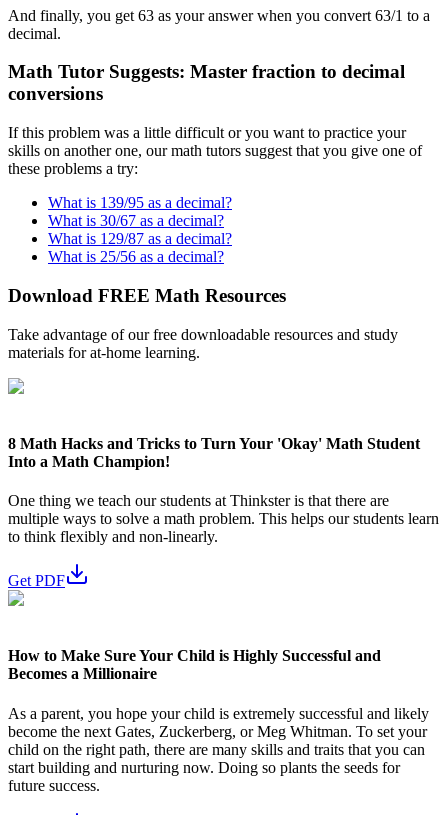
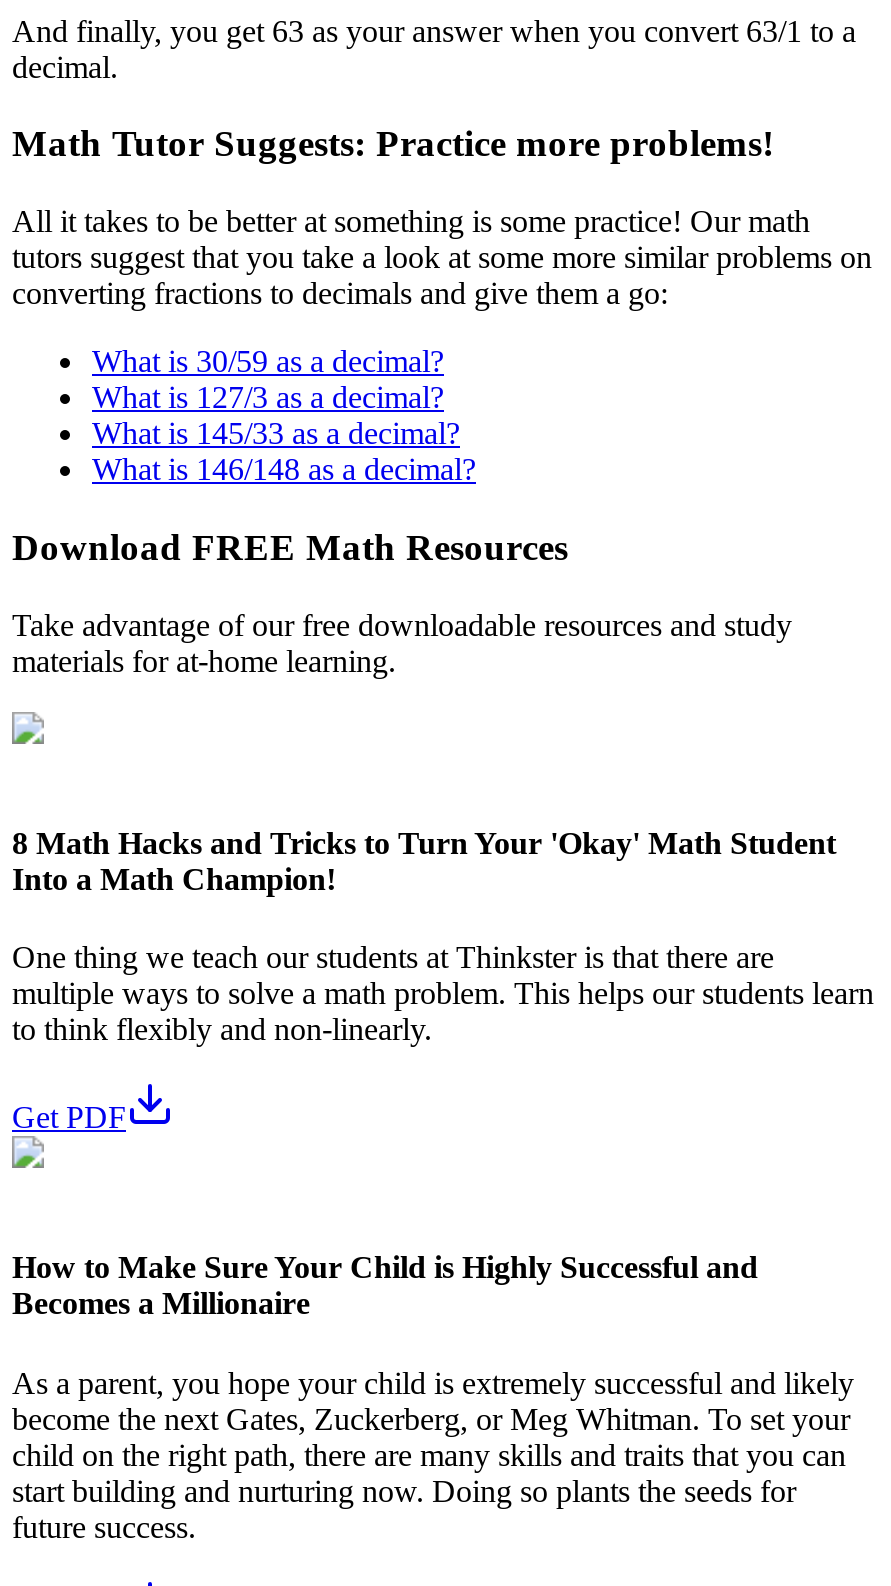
[8,61,405,104] Math Tutor Suggests: Master fraction to decimal | conversions -> [12,123,774,165] Math Tutor Suggests: Practice more problems!
[8,124,422,177] If this problem was a little difficult or you want to practice your | skills on another one, our math tutors suggest that you give one of | these problems a try: -> [12,204,872,310] All it takes to be better at something is some practice! Our math | tutors suggest that you take a look at some more similar problems on | converting fractions to decimals and give them a go:
[48,194,232,265] What is 139/95 as a decimal? | What is 30/67 as a decimal? | What is 129/87 as a decimal? | What is 25/56 as a decimal? -> [92,344,476,486] What is 30/59 as a decimal? | What is 127/3 as a decimal? | What is 145/33 as a decimal? | What is 146/148 as a decimal?

